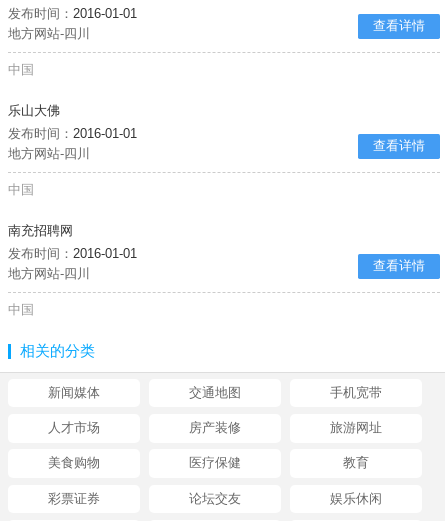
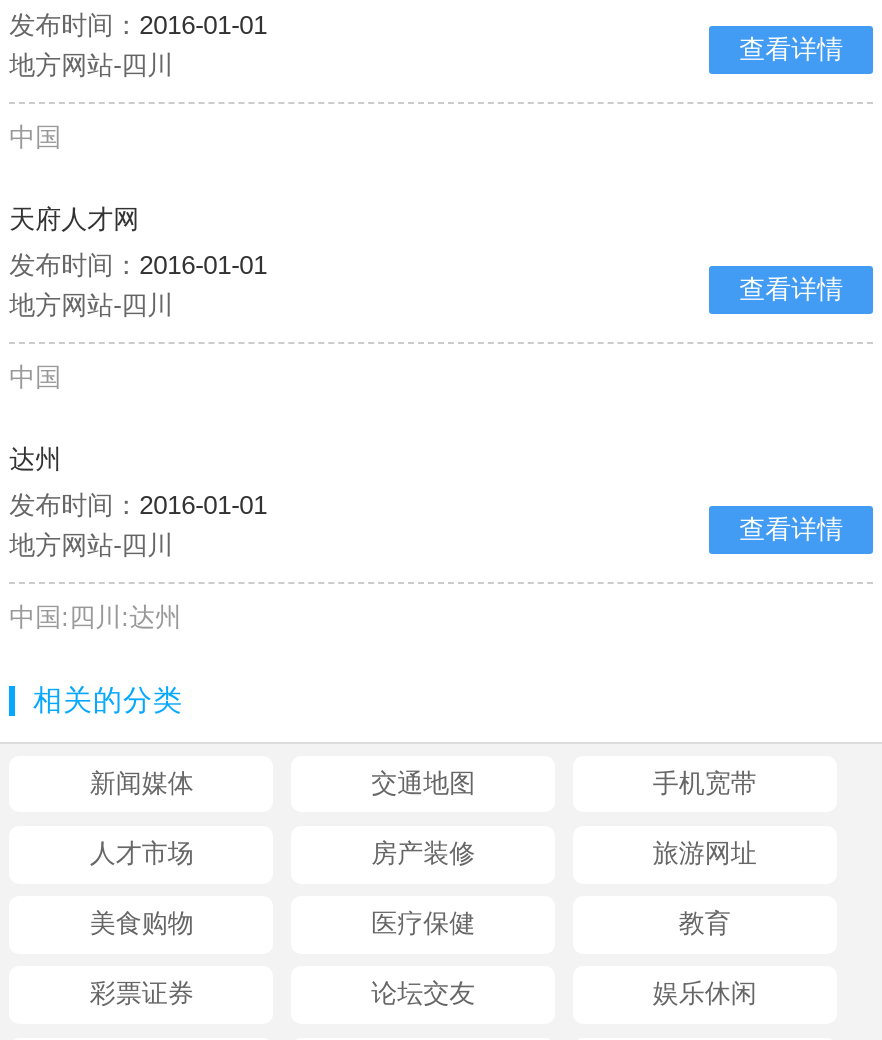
[8,103,60,118] 乐山大佛 -> [9,205,139,235] 天府人才网
[8,223,73,238] 南充招聘网 -> [9,445,61,475] 达州
[8,302,34,317] 中国 -> [9,602,181,632] 中国:四川:达州

